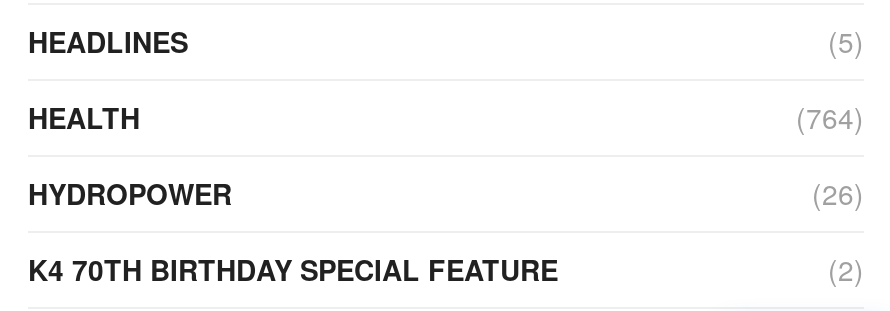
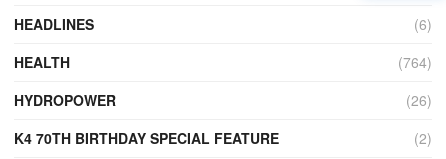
[828,21,864,61] (5) -> [414,14,432,34] (6)

